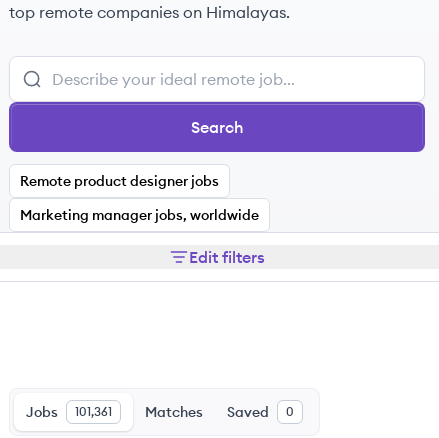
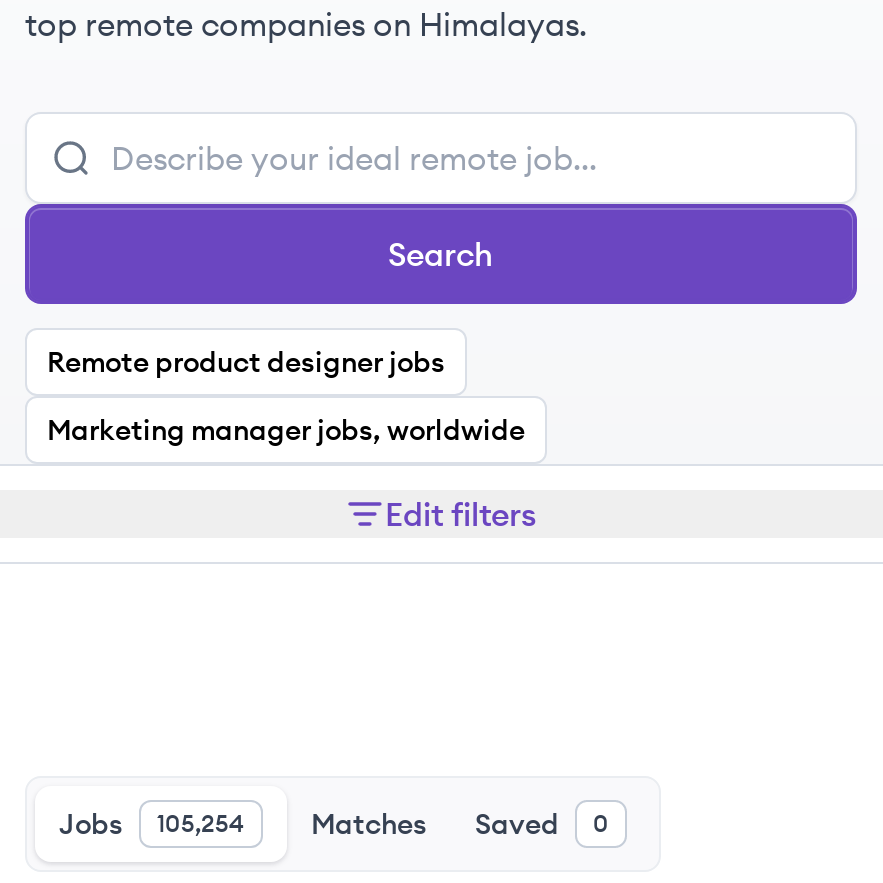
[26,403,112,421] Jobs 101,361 -> [59,806,245,842] Jobs 105,254

